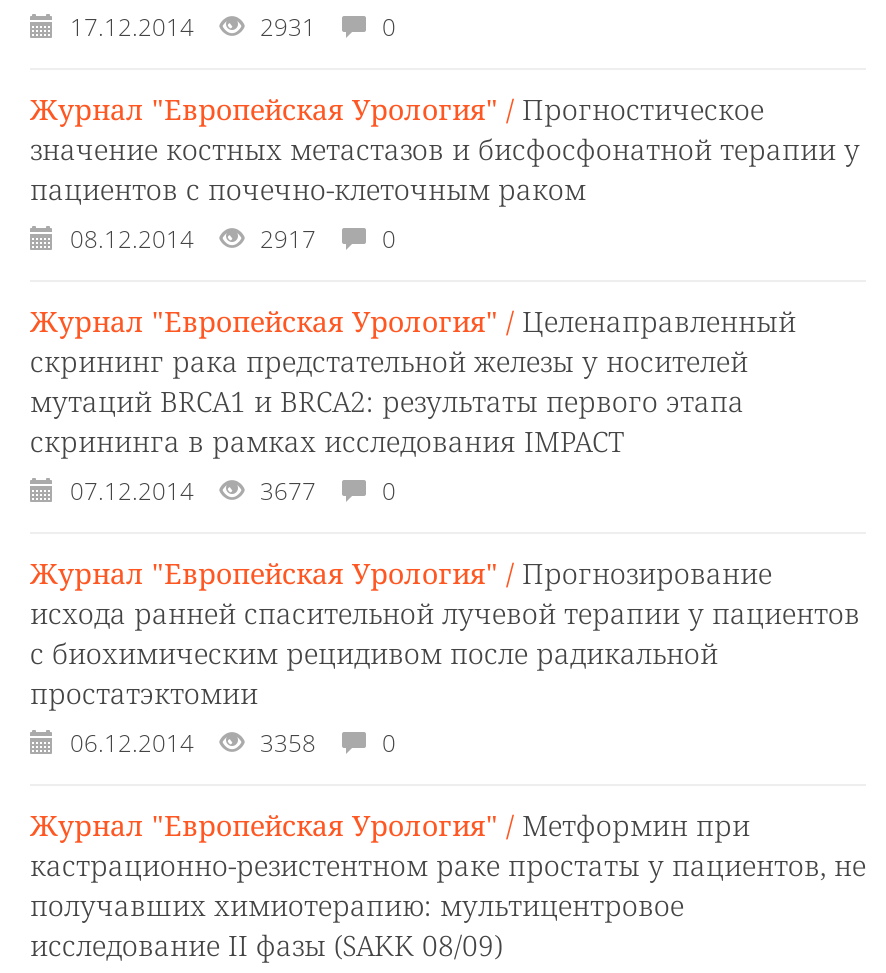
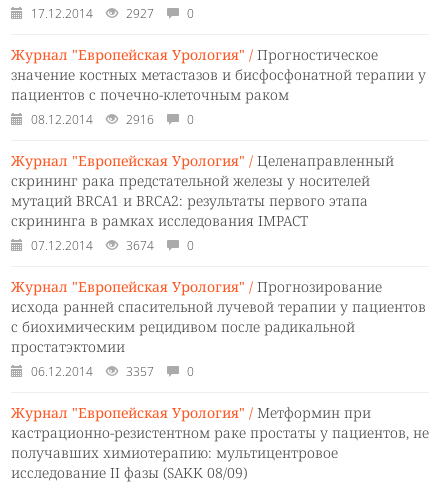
[64,10,396,44] 17.12.2014 2931 0 -> [28,5,194,22] 17.12.2014 2927 0
[64,222,396,256] 08.12.2014 2917 0 -> [28,111,194,128] 08.12.2014 2916 0
[64,474,396,508] 07.12.2014 3677 0 -> [28,237,194,254] 07.12.2014 3674 0
[64,726,396,760] 06.12.2014 3358 0 -> [28,363,194,380] 06.12.2014 3357 0

